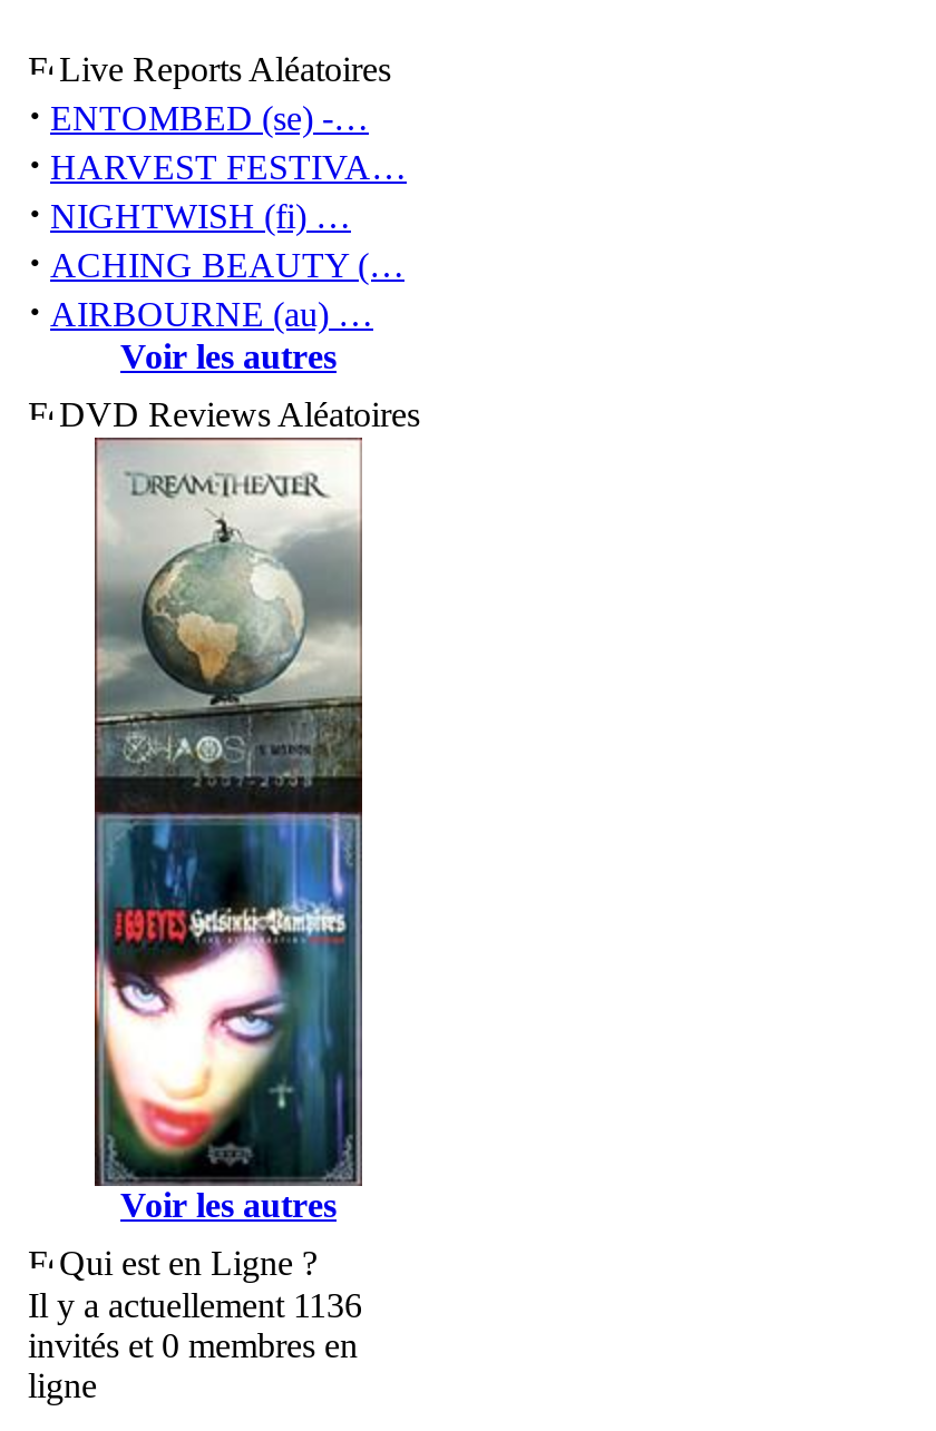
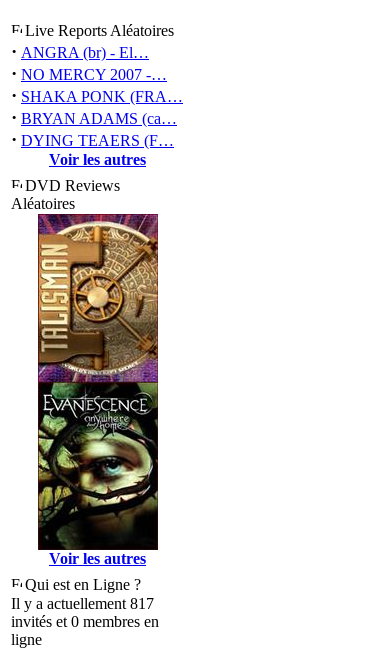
[28,92,407,335] · ENTOMBED (se) -… | · HARVEST FESTIVA… | · NIGHTWISH (fi) … | · ACHING BEAUTY (… | · AIRBOURNE (au) … -> [11,41,183,150] · ANGRA (br) - El… | · NO MERCY 2007 -… | · SHAKA PONK (FRA… | · BRYAN ADAMS (ca… | · DYING TEAERS (F…
[88,451,364,1170] [image] -> [37,220,161,543] [image]
[28,1286,362,1324] Il y a actuellement 1136 -> [11,595,154,612] Il y a actuellement 817

